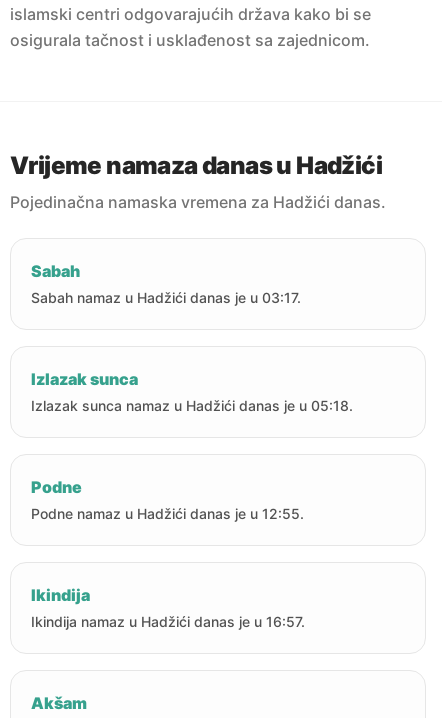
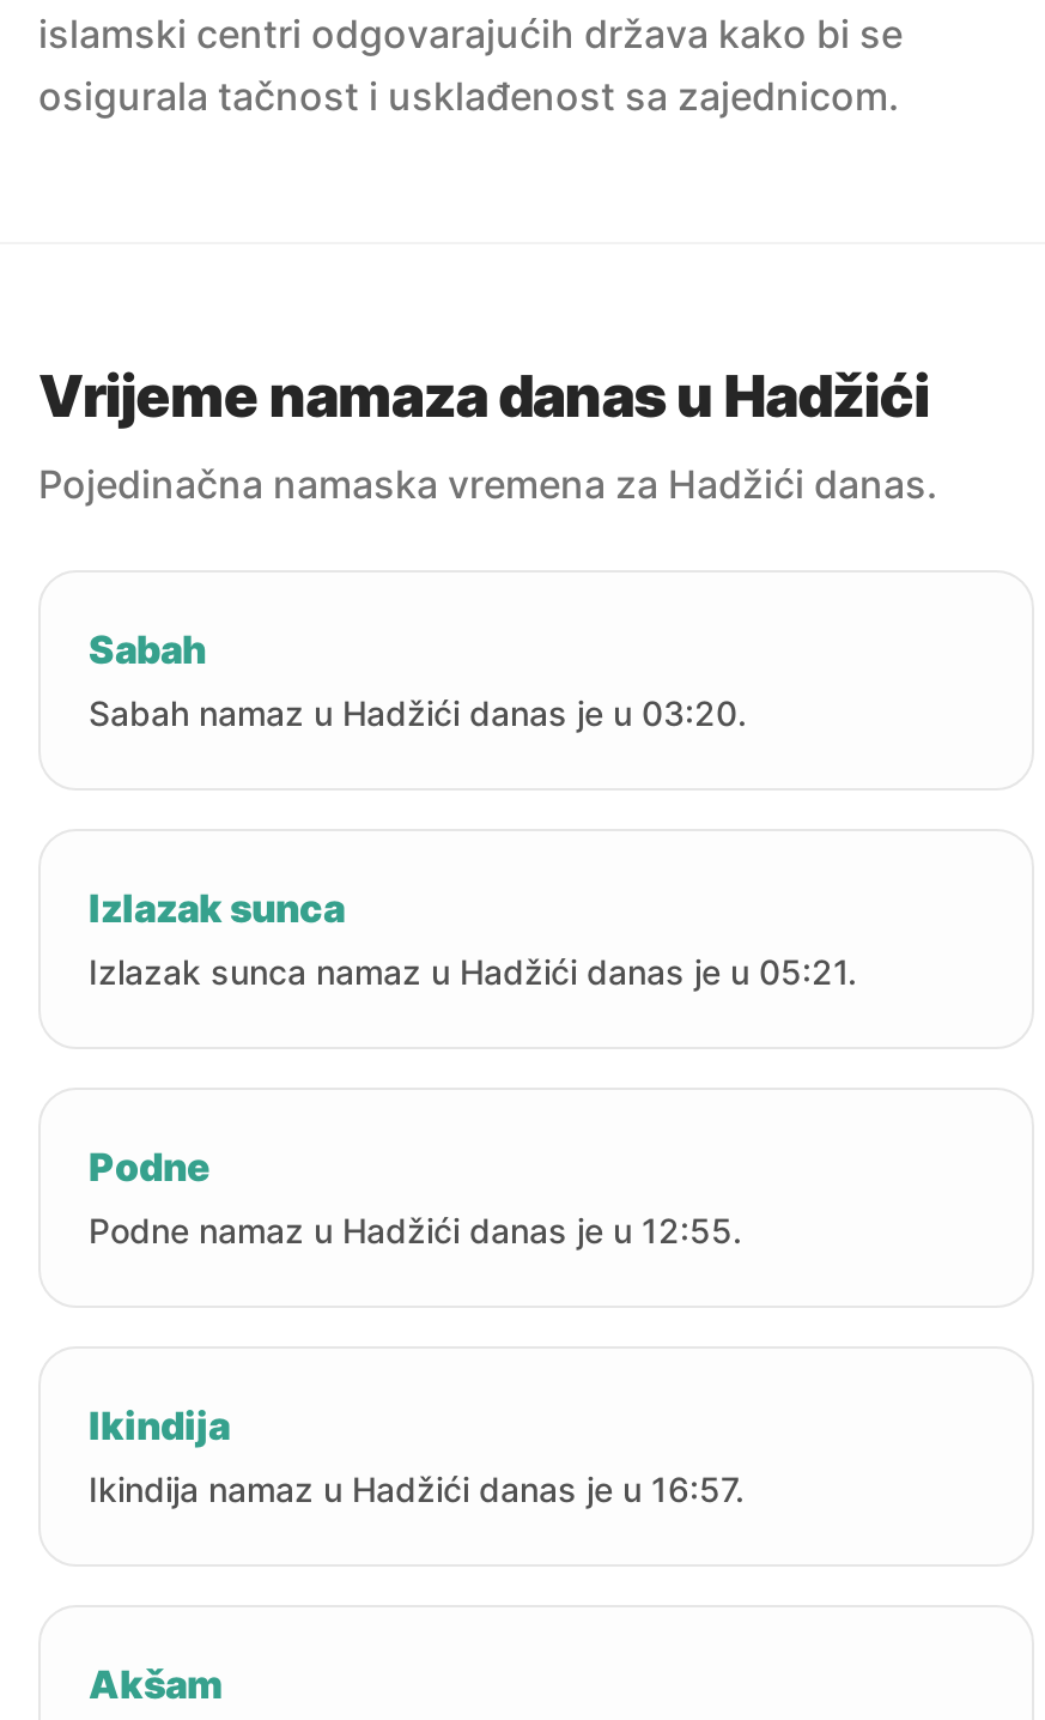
[31,289,301,306] Sabah namaz u Hadžići danas je u 03:17. -> [89,692,747,733] Sabah namaz u Hadžići danas je u 03:20.
[31,397,353,414] Izlazak sunca namaz u Hadžići danas je u 05:18. -> [89,951,857,992] Izlazak sunca namaz u Hadžići danas je u 05:21.

